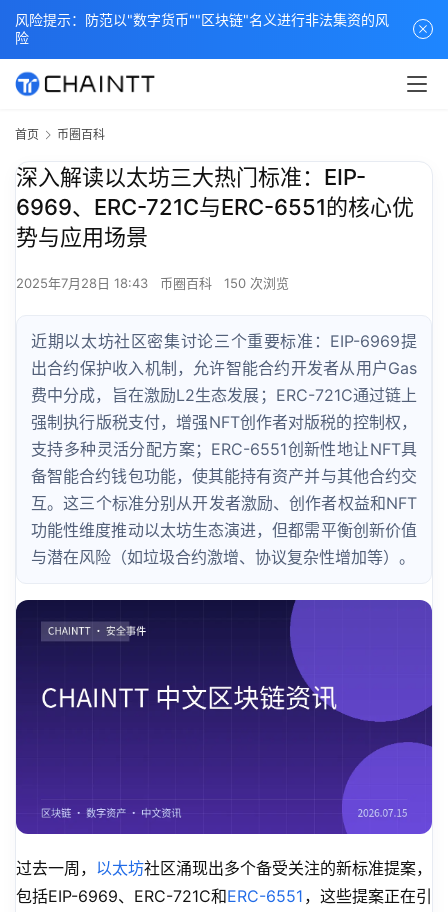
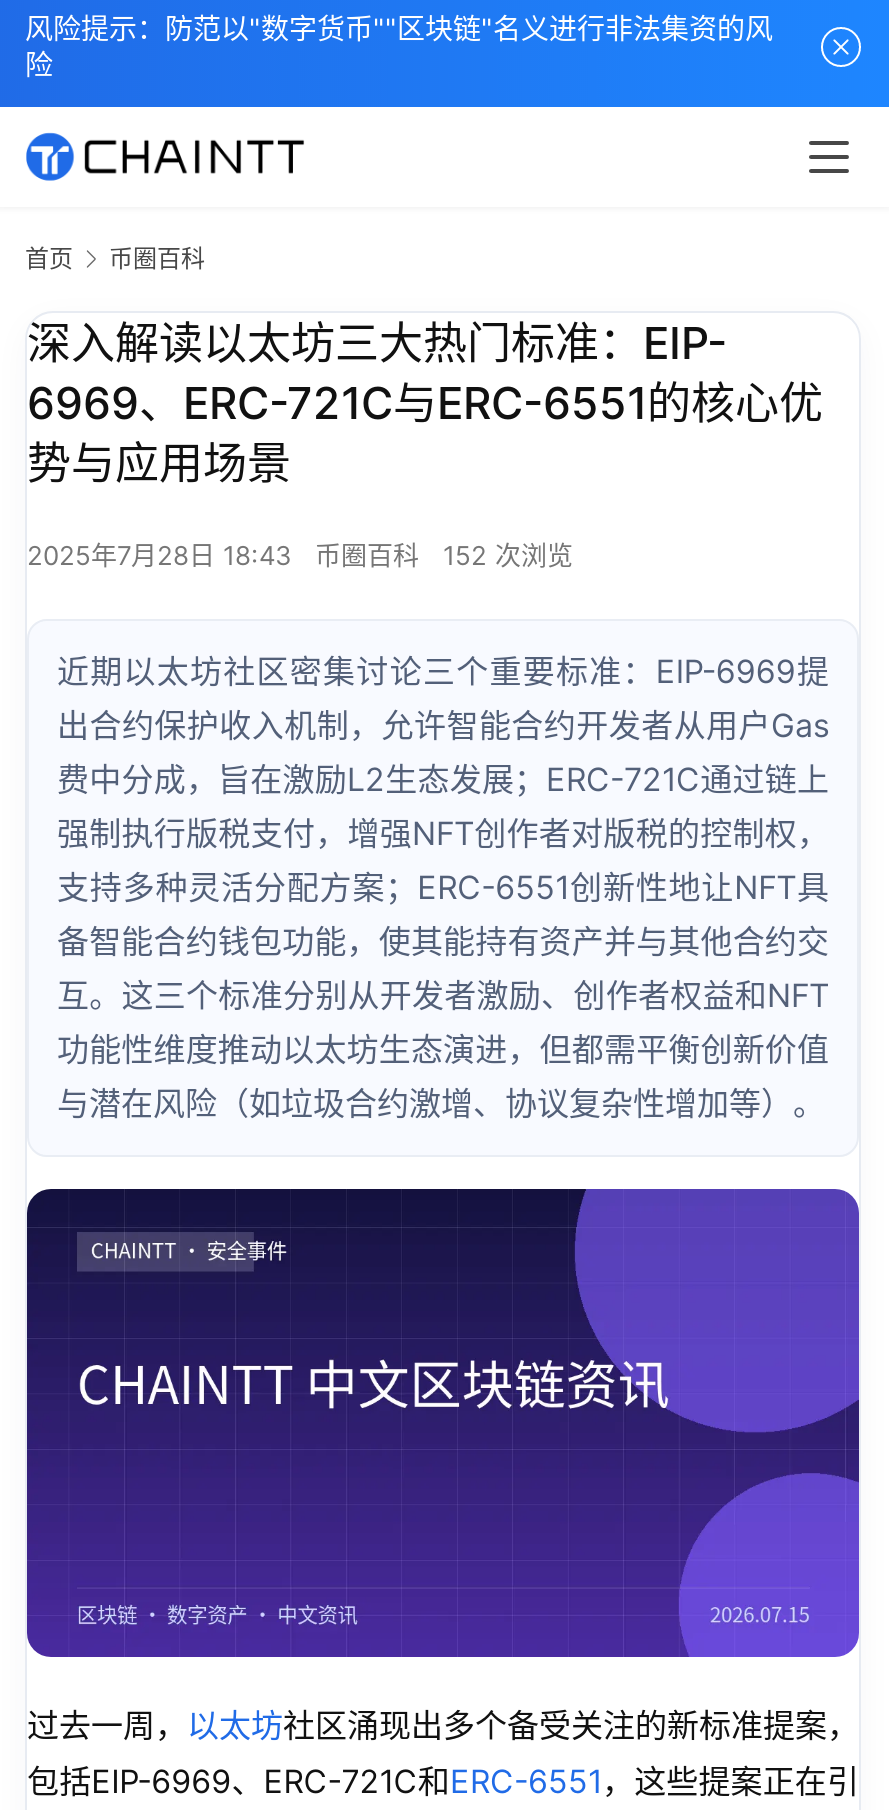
[16,275,289,291] 2025年7月28日 18:43 币圈百科 150 次浏览 -> [27,539,573,571] 2025年7月28日 18:43 币圈百科 152 次浏览

